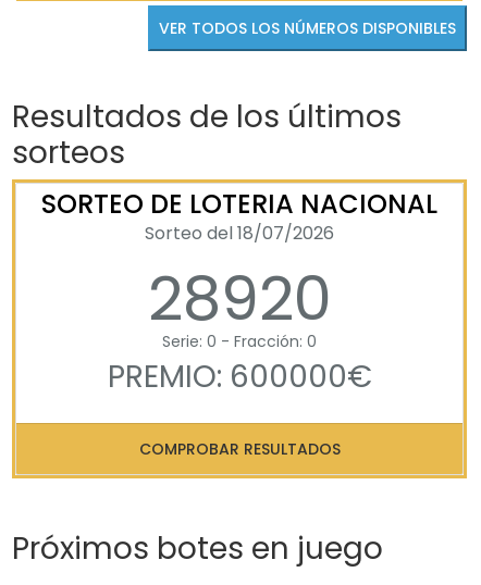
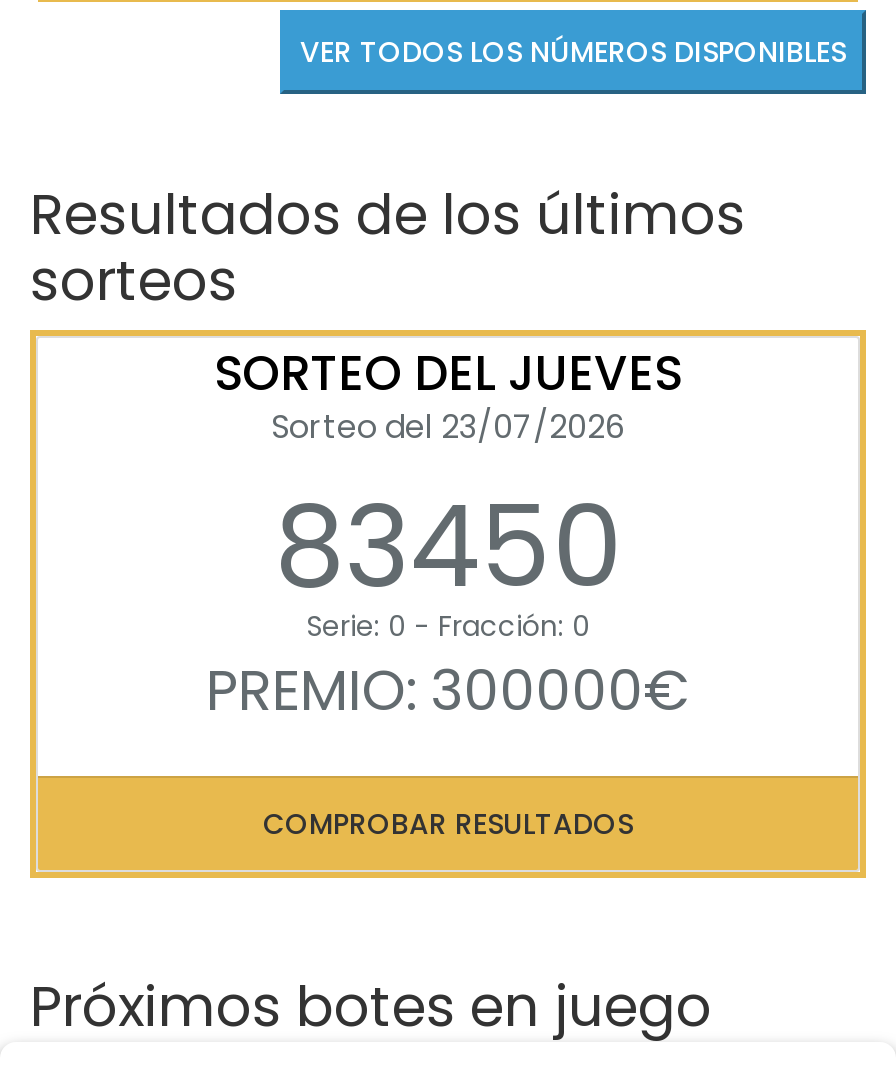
[41,185,437,341] SORTEO DE LOTERIA NACIONAL | Sorteo del 18/07/2026 | 28920 -> [214,341,682,627] SORTEO DEL JUEVES | Sorteo del 23/07/2026 | 83450
[107,355,372,397] PREMIO: 600000€ -> [206,653,690,731] PREMIO: 300000€

